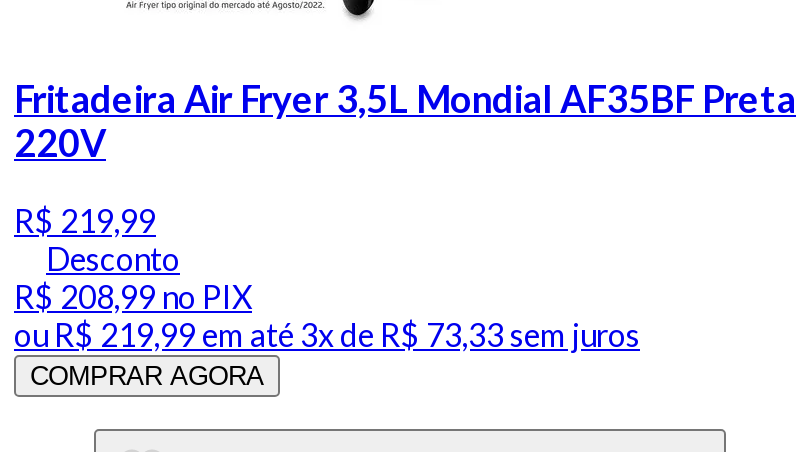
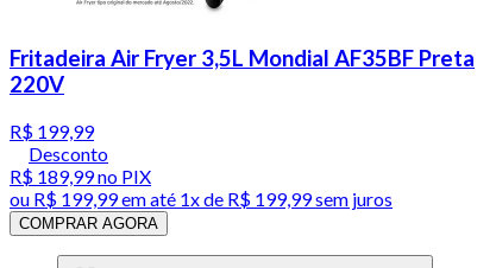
[14,202,156,240] R$ 219,99 -> [10,120,94,142] R$ 199,99
[14,278,252,316] R$ 208,99 no PIX -> [10,165,151,187] R$ 189,99 no PIX
[14,316,640,354] ou R$ 219,99 em até 3x de R$ 73,33 sem juros -> [10,187,393,210] ou R$ 199,99 em até 1x de R$ 199,99 sem juros

